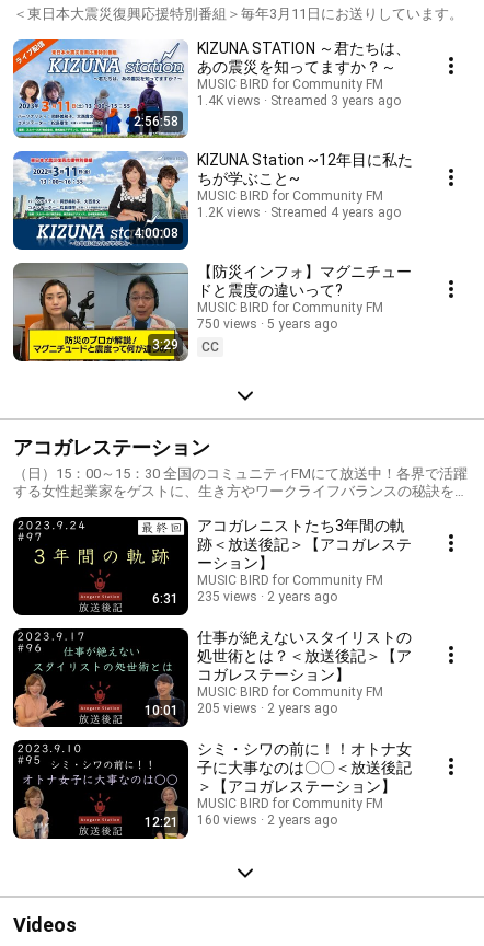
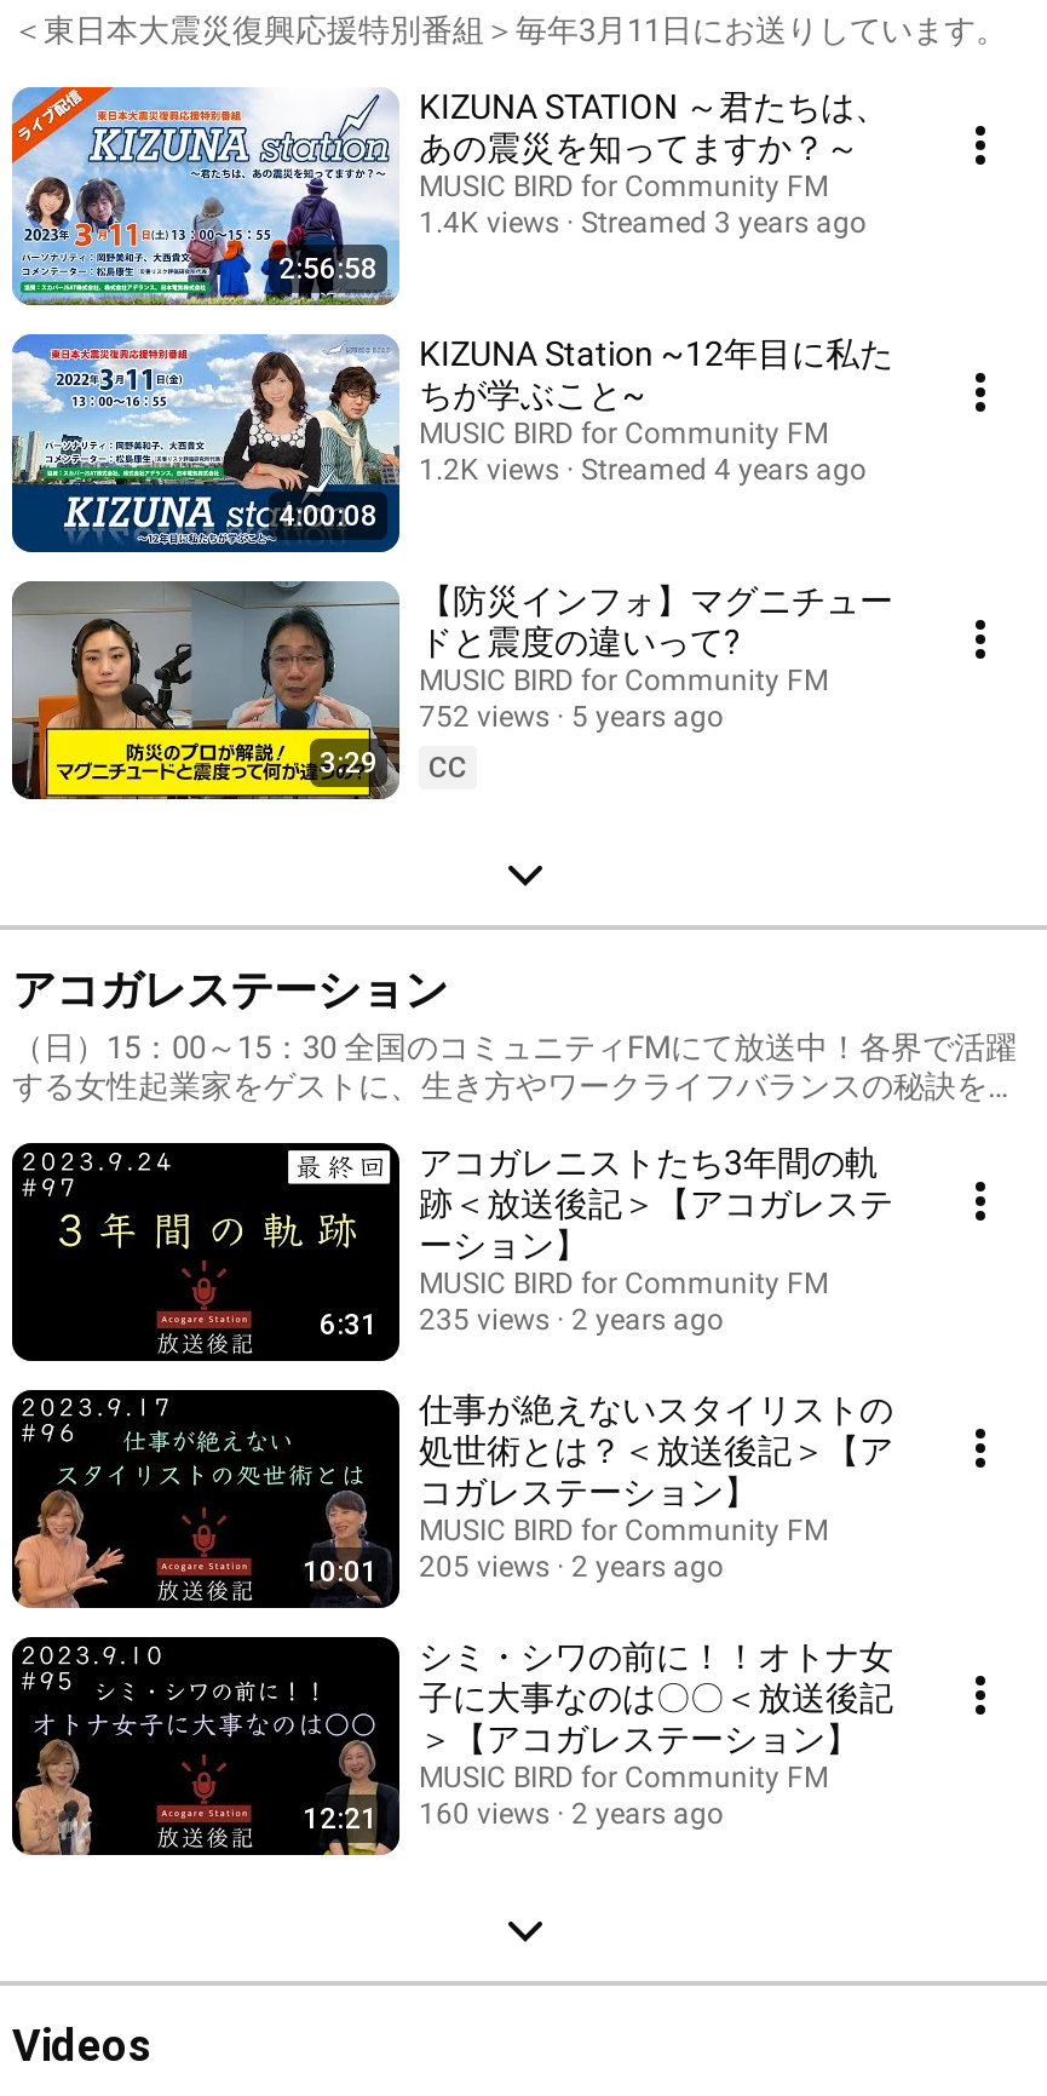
[197,316,337,332] 750 views 5 years ago -> [419,700,724,734] 752 views 5 years ago

